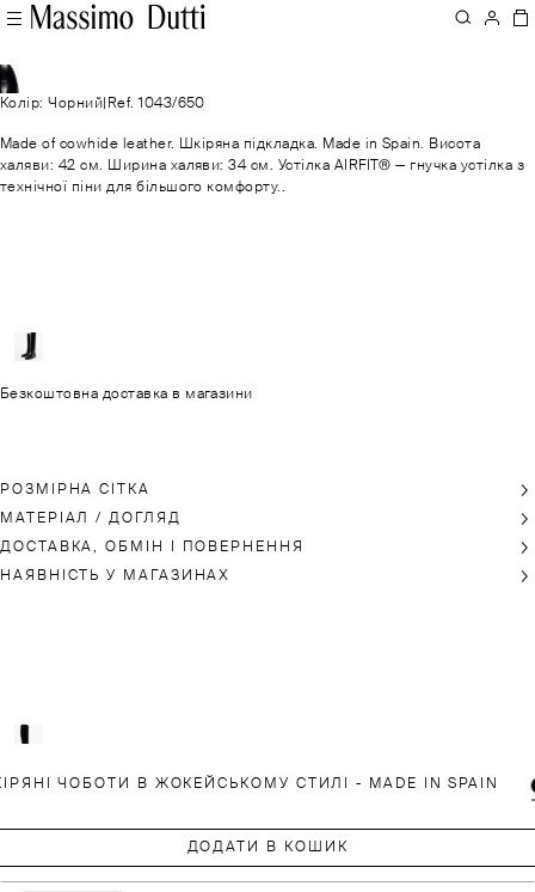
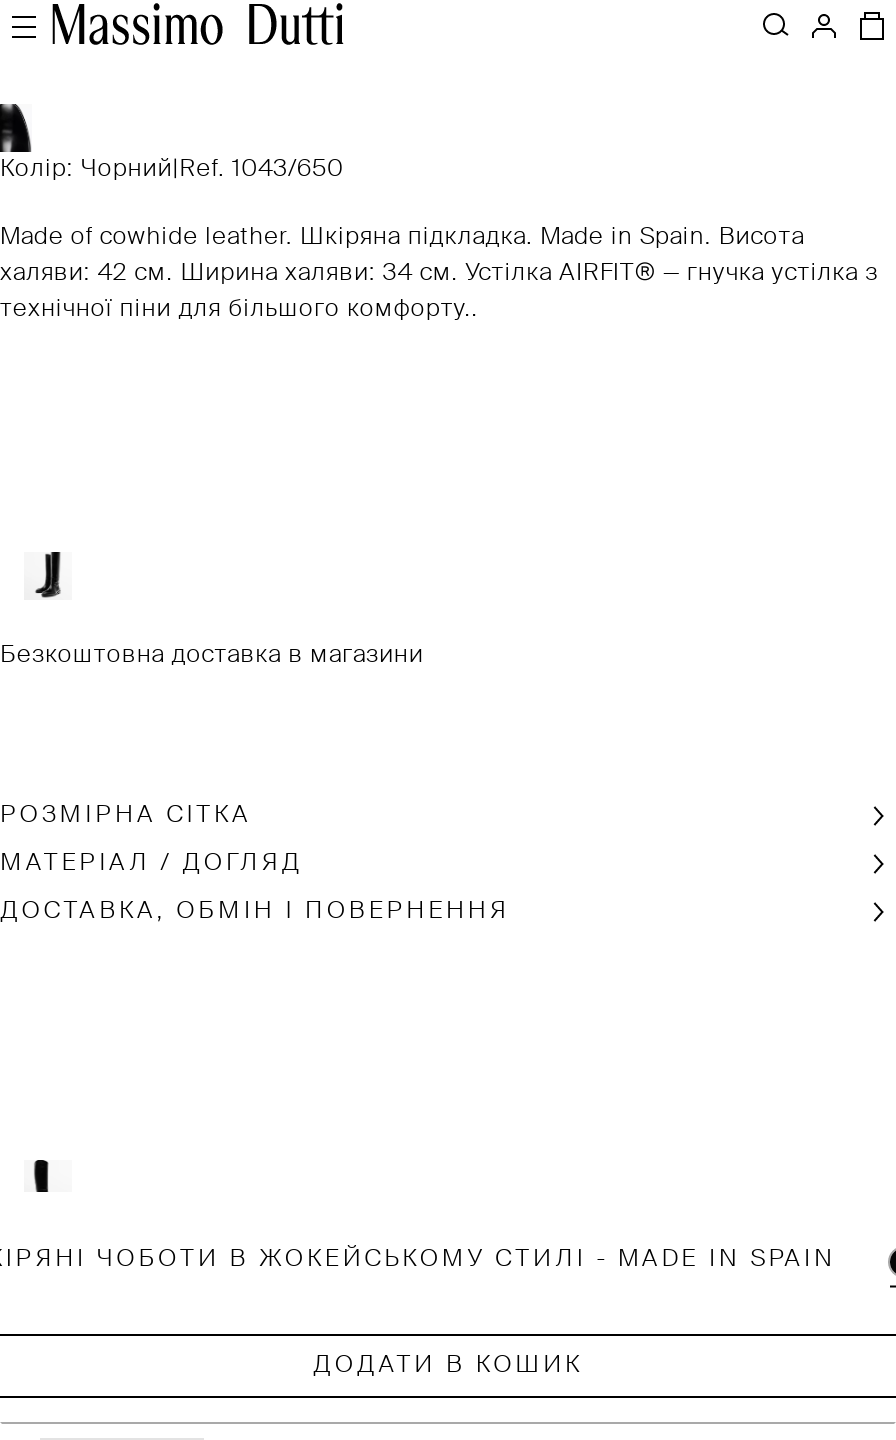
[0,569,231,584] НАЯВНІСТЬ У МАГАЗИНАХ -> none

